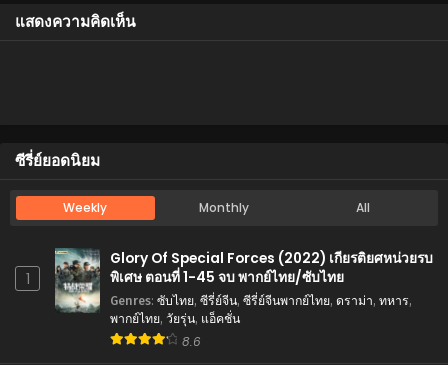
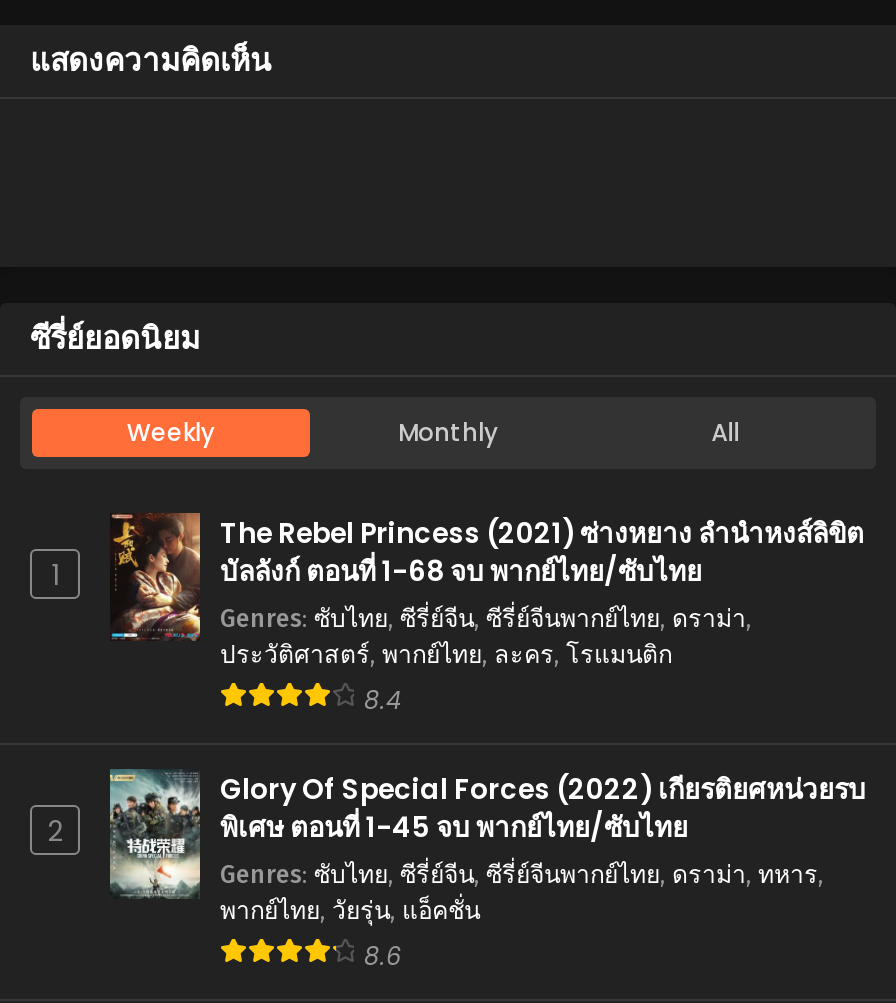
none -> [47,511,864,852] [image] | The Rebel Princess (2021) ซ่างหยาง ลำนำหงส์ลิขิต | บัลลังก์ ตอนที่ 1-68 จบ พากย์ไทย/ซับไทย | Genres:ซับไทย,ซีรี่ย์จีน,ซีรี่ย์จีนพากย์ไทย,ดราม่า, | ประวัติศาสตร์,พากย์ไทย,ละคร,โรแมนติก | 8.4 | 2

